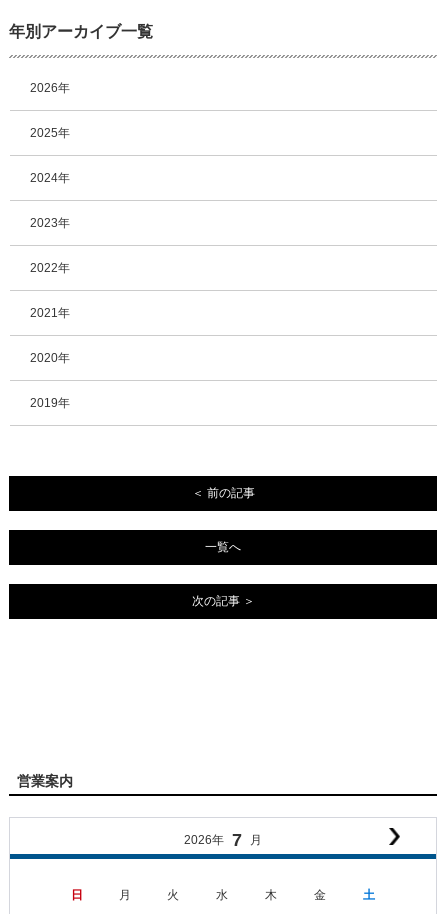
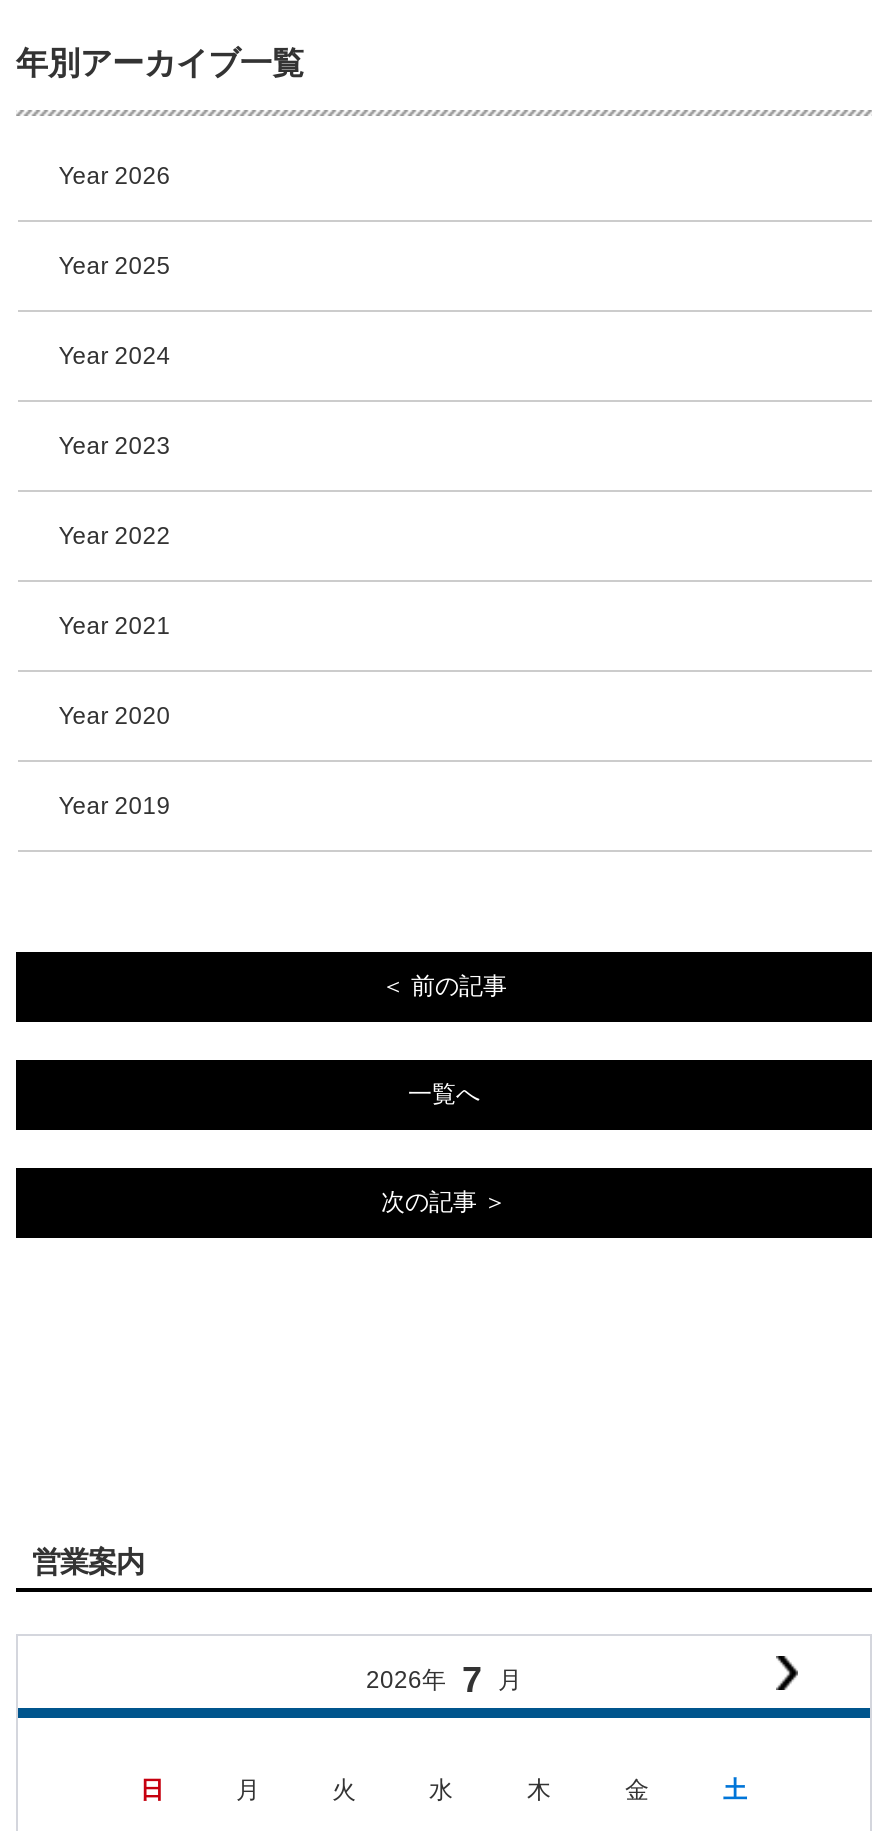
[30,81,70,95] 2026年 -> [58,162,170,190] Year 2026
[30,126,70,140] 2025年 -> [58,252,170,280] Year 2025
[30,171,70,185] 2024年 -> [58,342,170,370] Year 2024
[30,216,70,230] 2023年 -> [58,432,170,460] Year 2023
[30,261,70,275] 2022年 -> [58,522,170,550] Year 2022
[30,306,70,320] 2021年 -> [58,612,170,640] Year 2021
[30,351,70,365] 2020年 -> [58,702,170,730] Year 2020
[30,396,70,410] 2019年 -> [58,792,170,820] Year 2019

